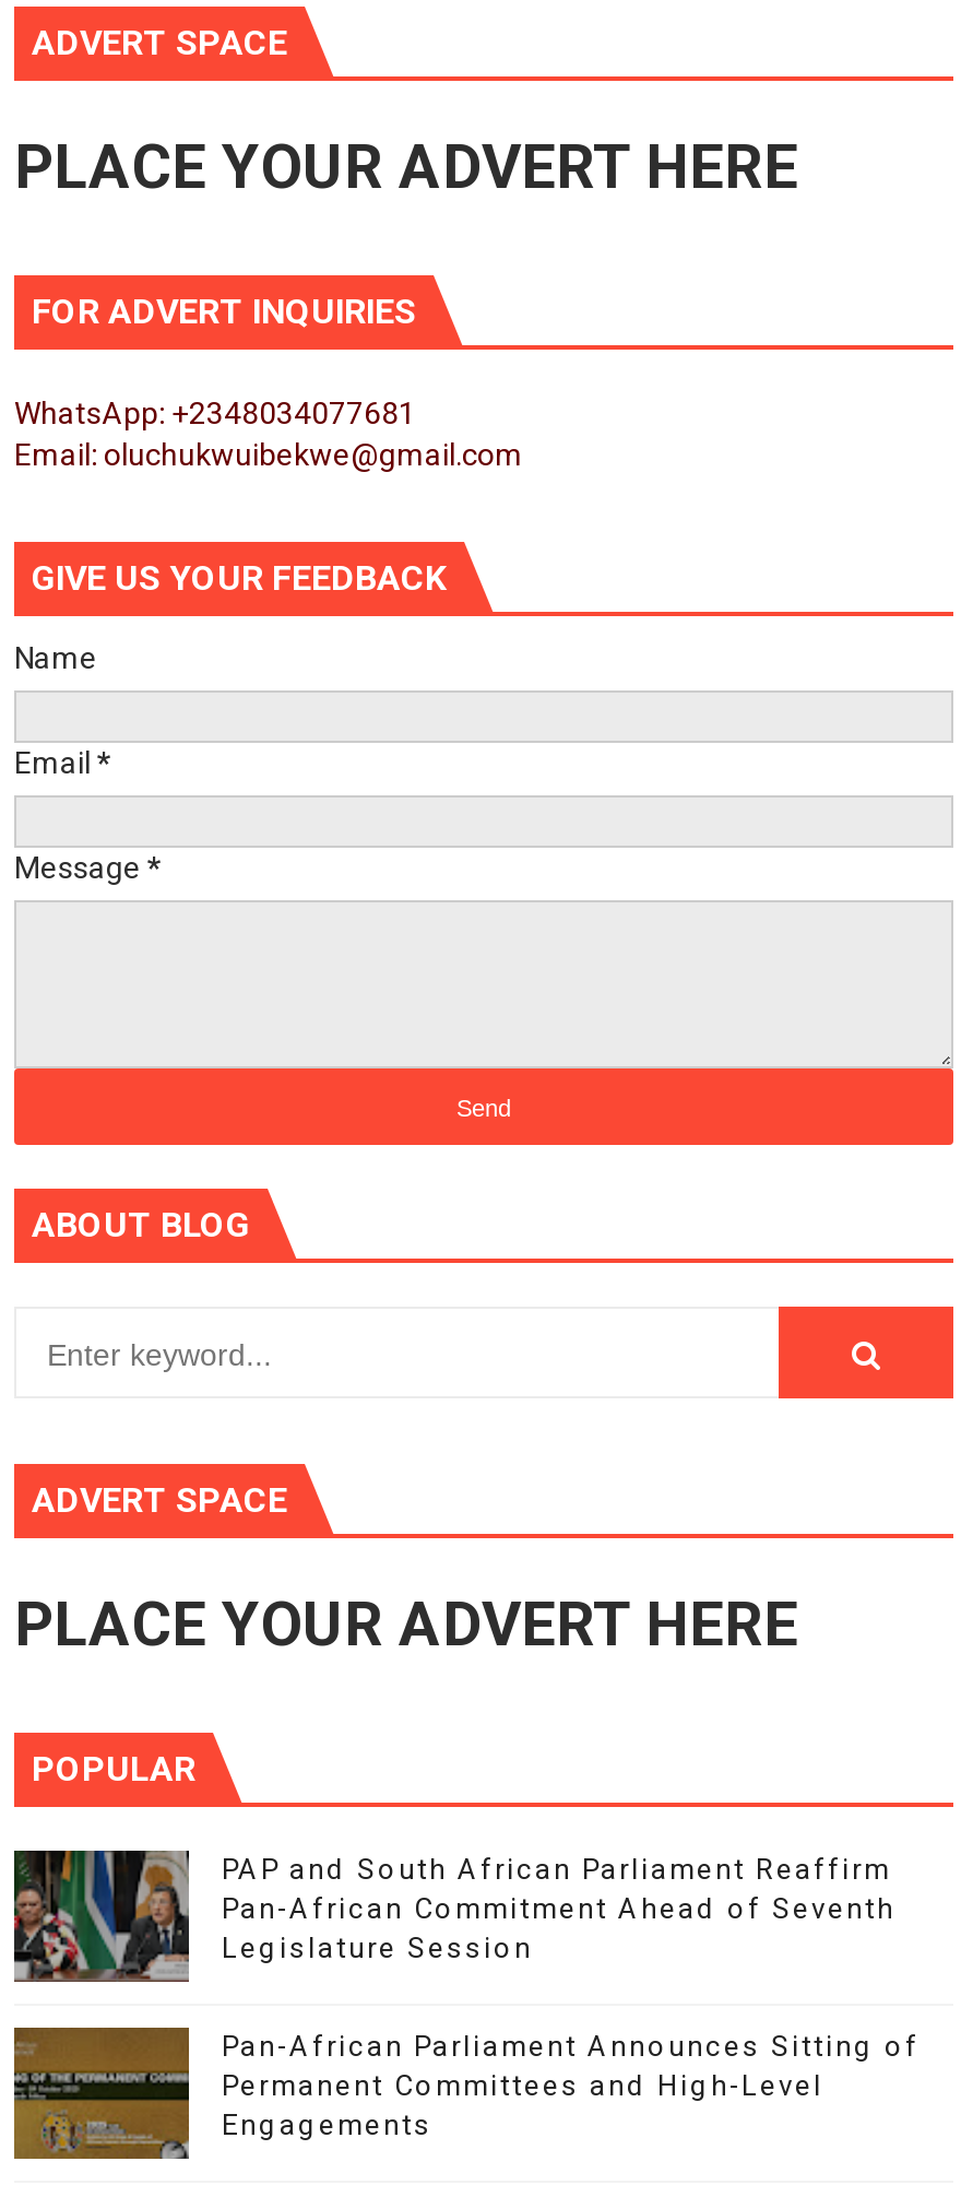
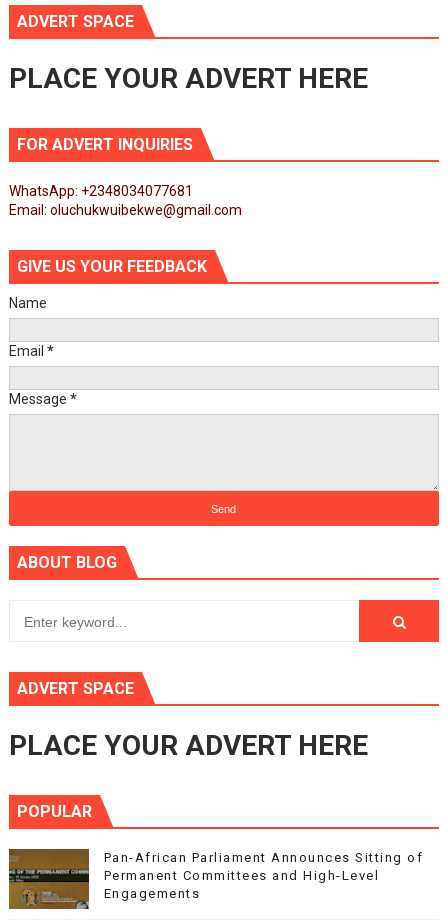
[12,1849,895,1982] [image] | PAP and South African Parliament Reaffirm | Pan-African Commitment Ahead of Seventh | Legislature Session -> none

